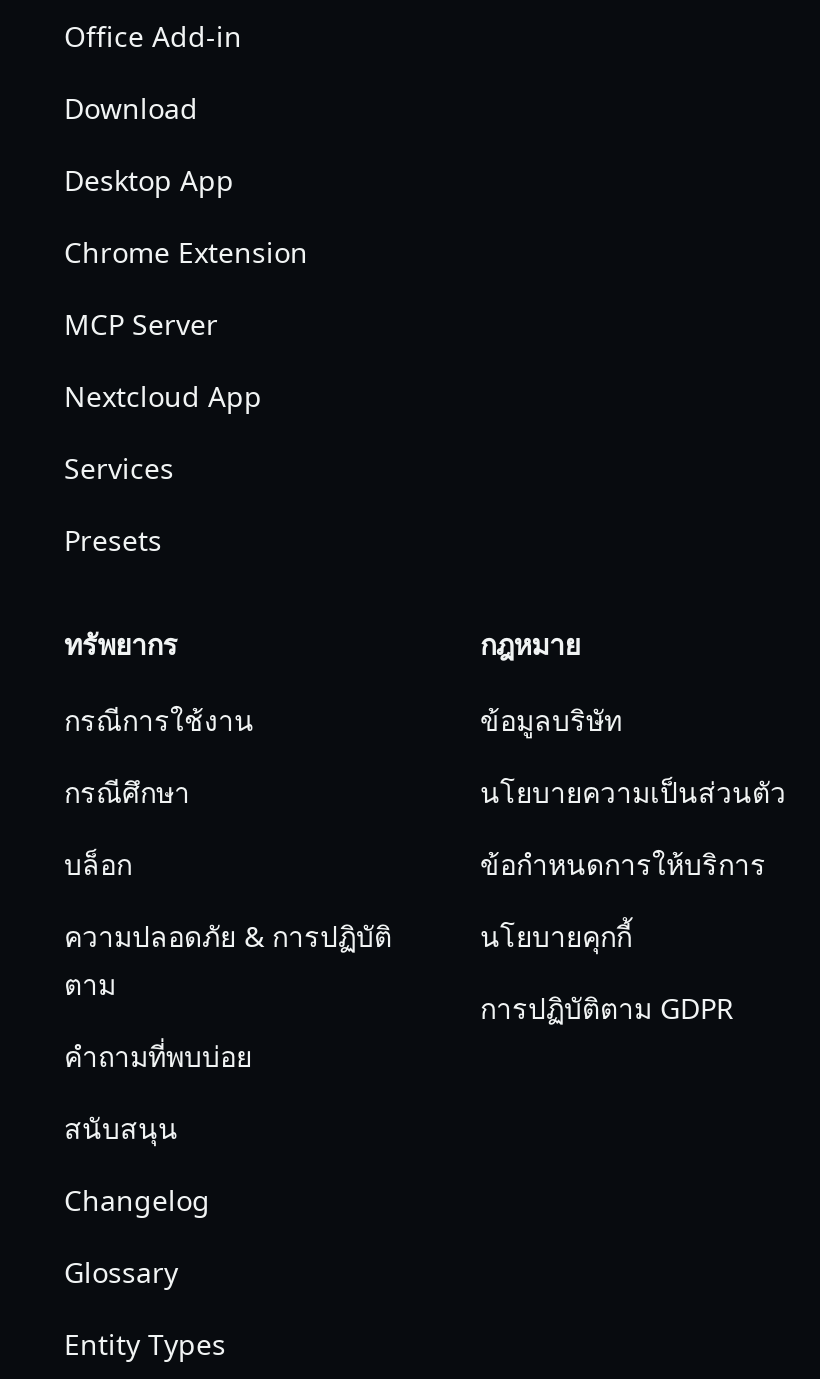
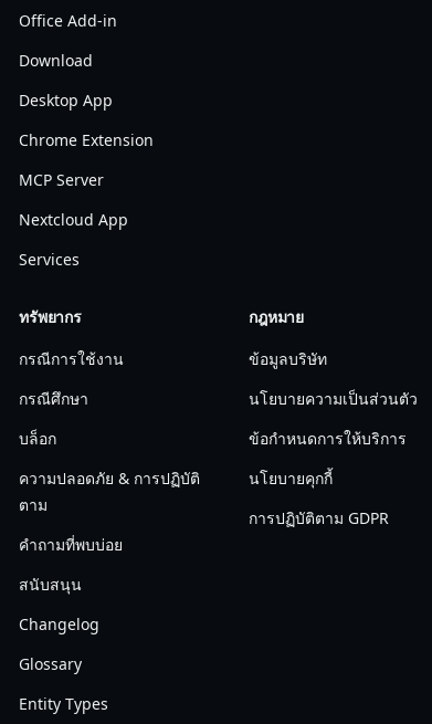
[64,521,162,559] Presets -> none

